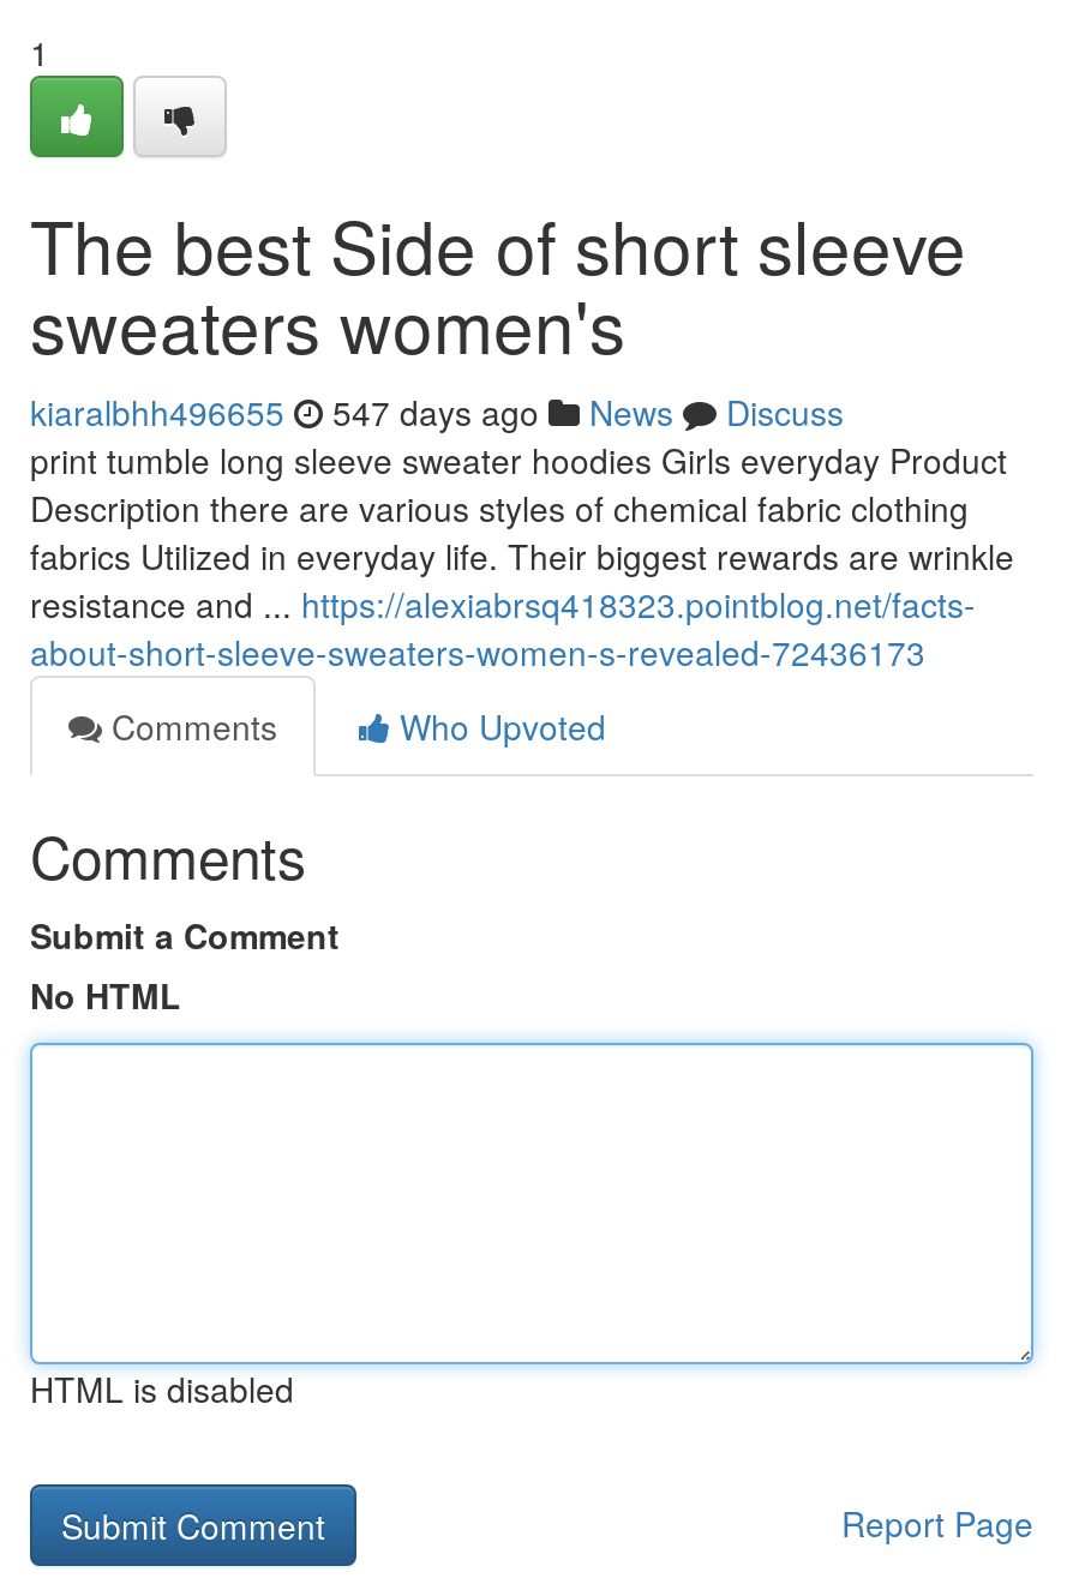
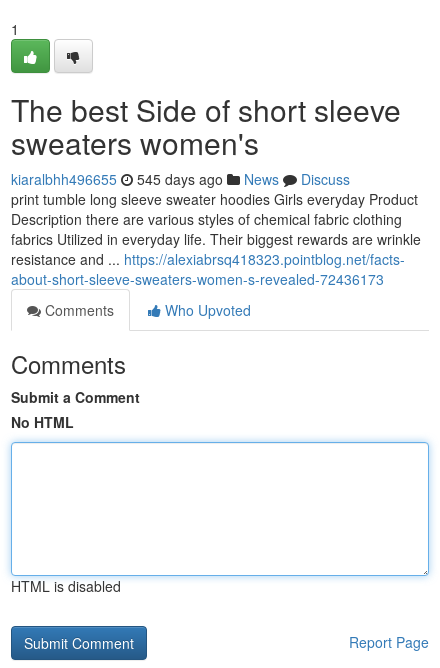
[30,388,844,436] kiaralbhh496655 547 days ago News Discuss -> [11,169,350,189] kiaralbhh496655 545 days ago News Discuss

